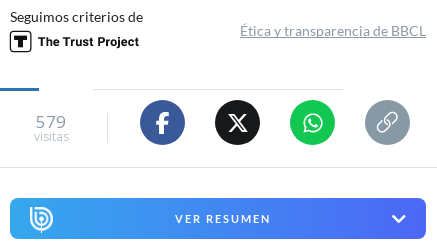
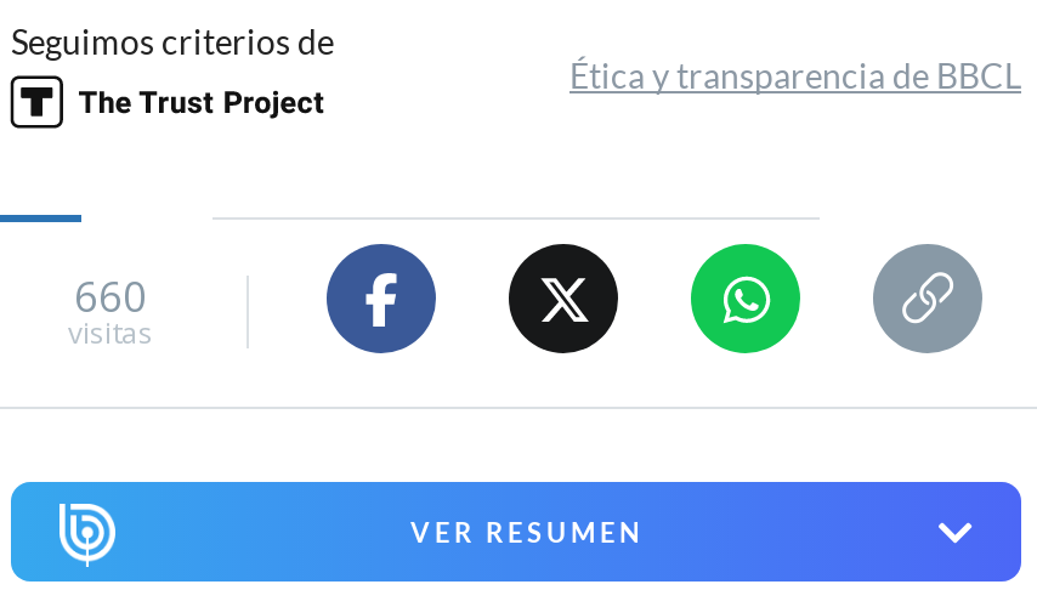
[36,110,66,133] 579 -> [74,268,147,324] 660

